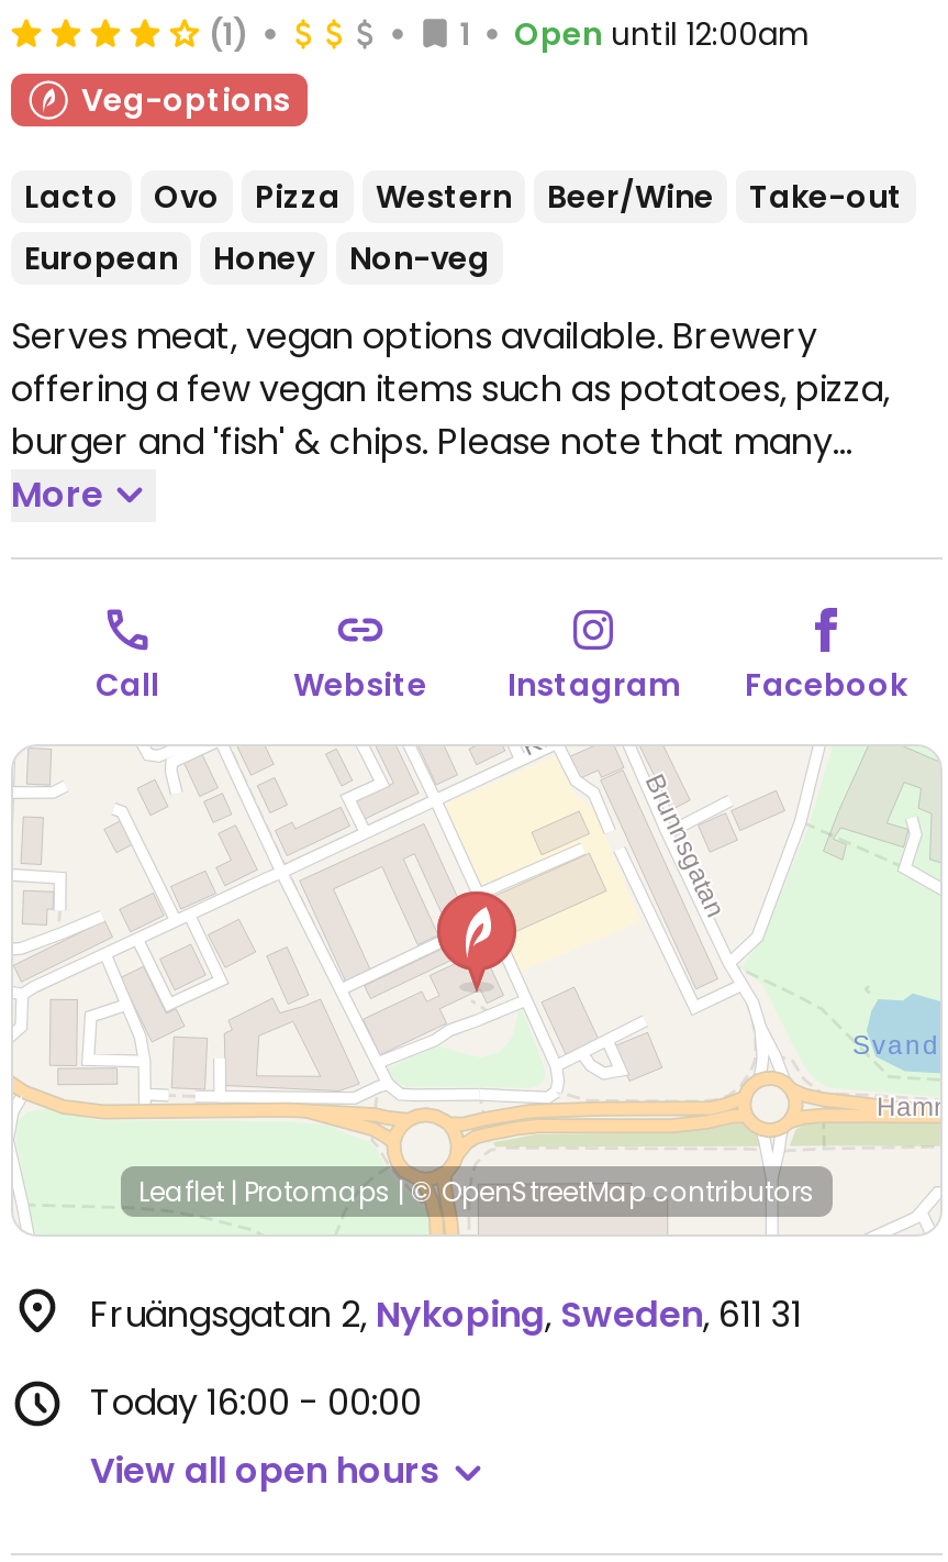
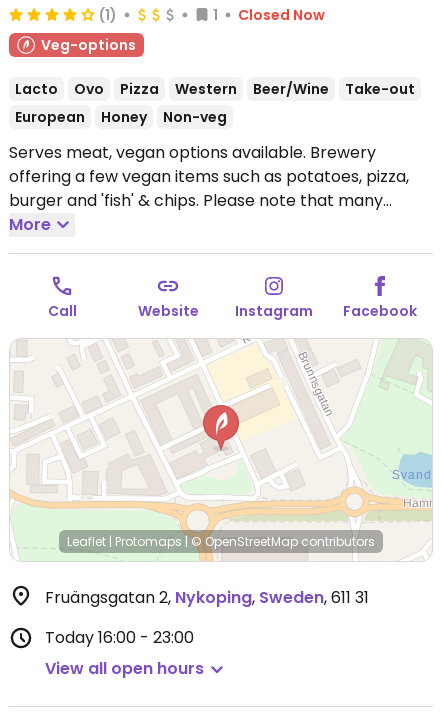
[514,11,811,55] Open until 12:00am -> [238,5,325,25] Closed Now
[90,1377,422,1428] Today 16:00 - 00:00 -> [45,626,194,649] Today 16:00 - 23:00

